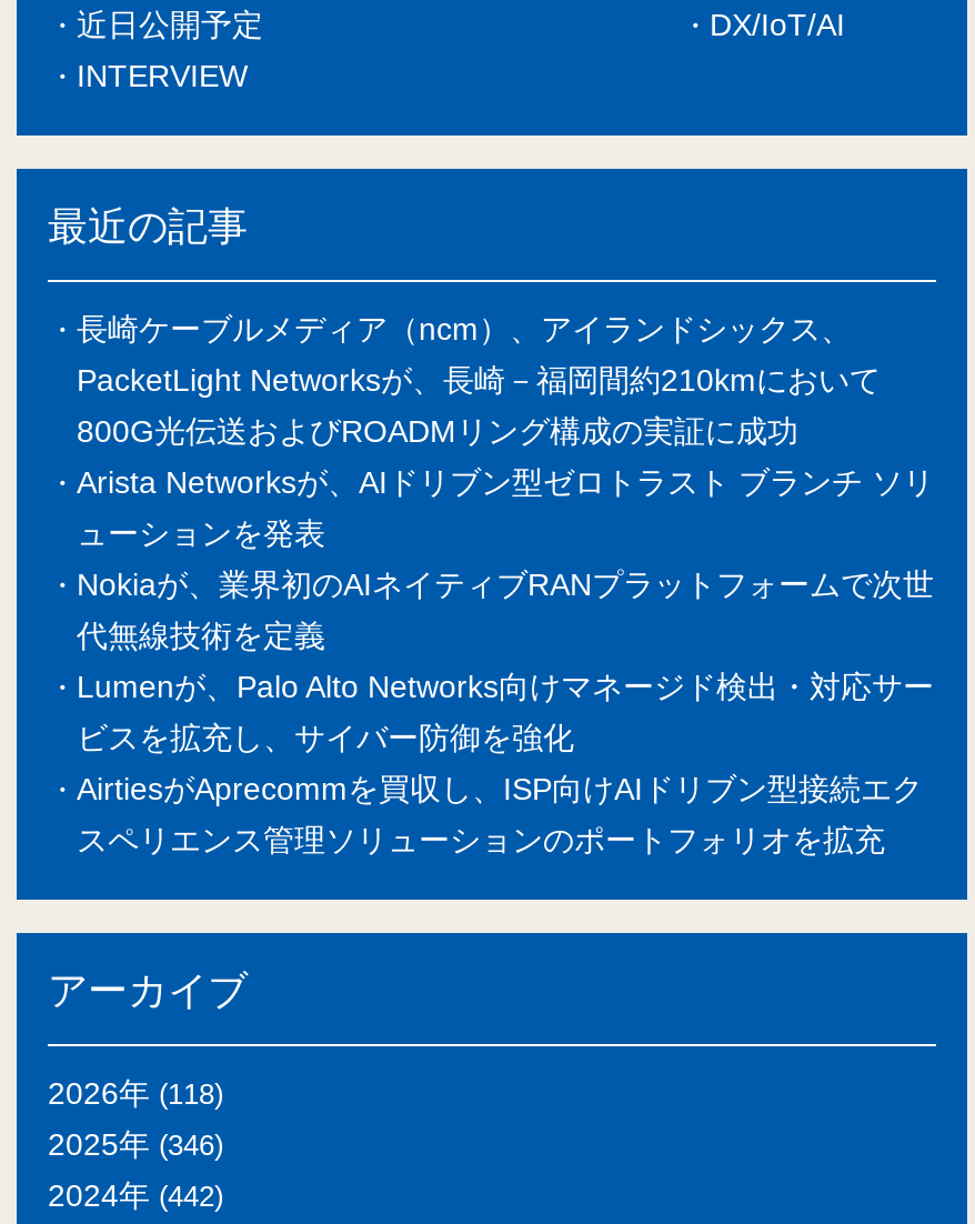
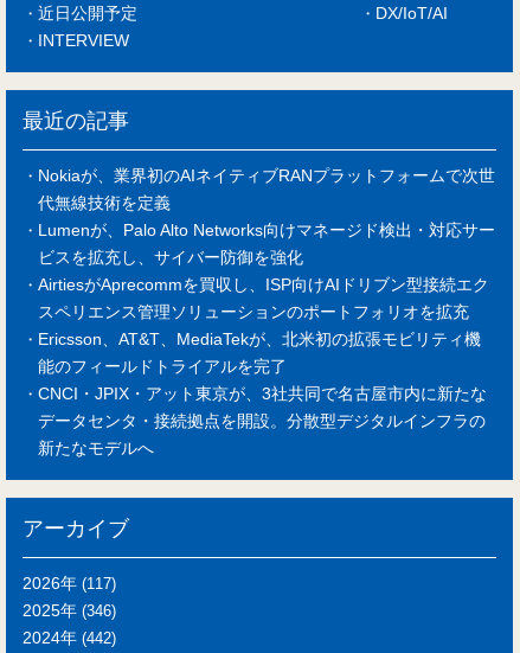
[77,312,934,552] 長崎ケーブルメディア（ncm）、アイランドシックス、 | PacketLight Networksが、長崎－福岡間約210kmにおいて | 800G光伝送およびROADMリング構成の実証に成功 | Arista Networksが、AIドリブン型ゼロトラスト ブランチ ソリ | ューションを発表 -> none
moved [77,567,934,858] -> [38,166,495,322]: Nokiaが、業界初のAIネイティブRANプラットフォームで次世 | 代無線技術を定義 | Lumenが、Palo Alto Networks向けマネージド検出・対応サー | ビスを拡充し、サイバー防御を強化 | AirtiesがAprecommを買収し、ISP向けAIドリブン型接続エク | スペリエンス管理ソリューションのポートフォリオを拡充
none -> [38,330,487,458] Ericsson、AT&T、MediaTekが、北米初の拡張モビリティ機 | 能のフィールドトライアルを完了 | CNCI・JPIX・アット東京が、3社共同で名古屋市内に新たな | データセンタ・接続拠点を開設。分散型デジタルインフラの | 新たなモデルへ
[48,1076,223,1112] 2026年(118) -> [23,574,116,593] 2026年(117)

